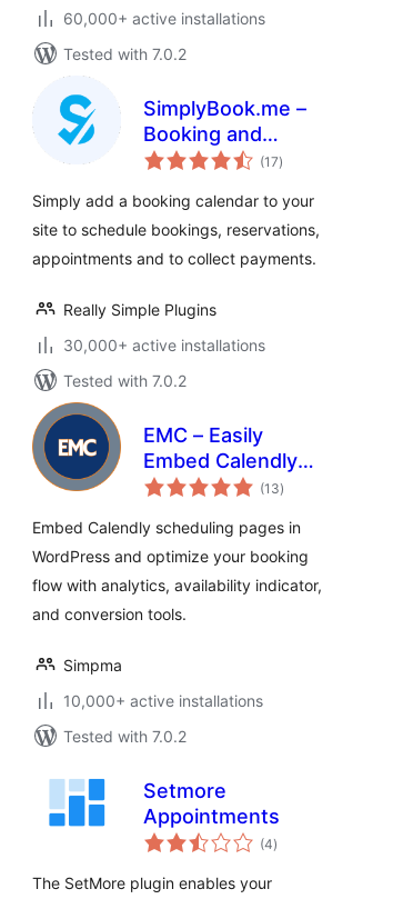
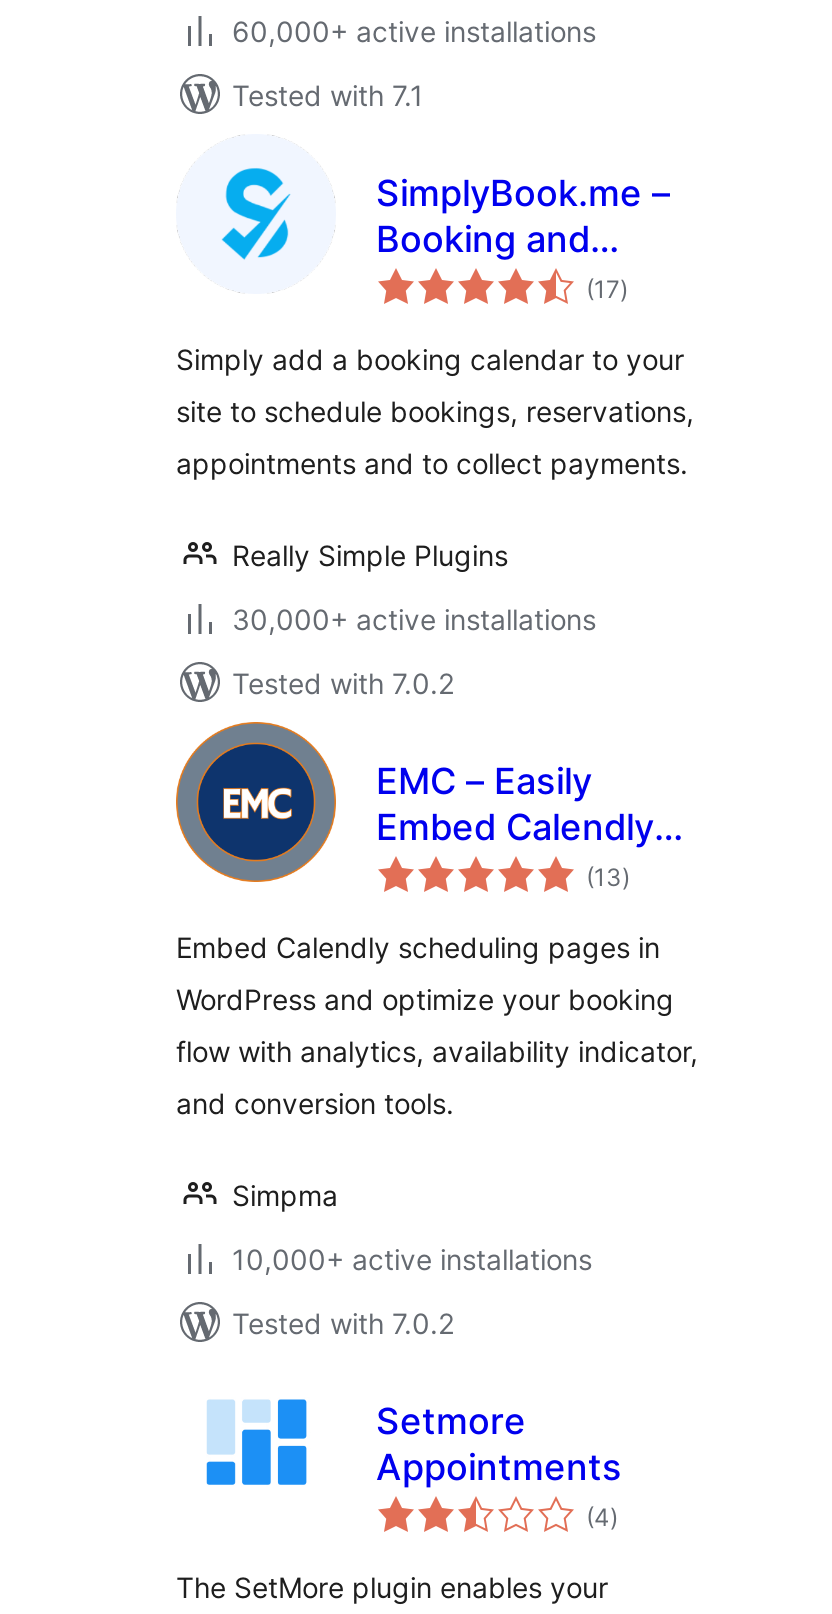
[63,44,187,63] Tested with 7.0.2 -> [232,78,424,112] Tested with 7.1

